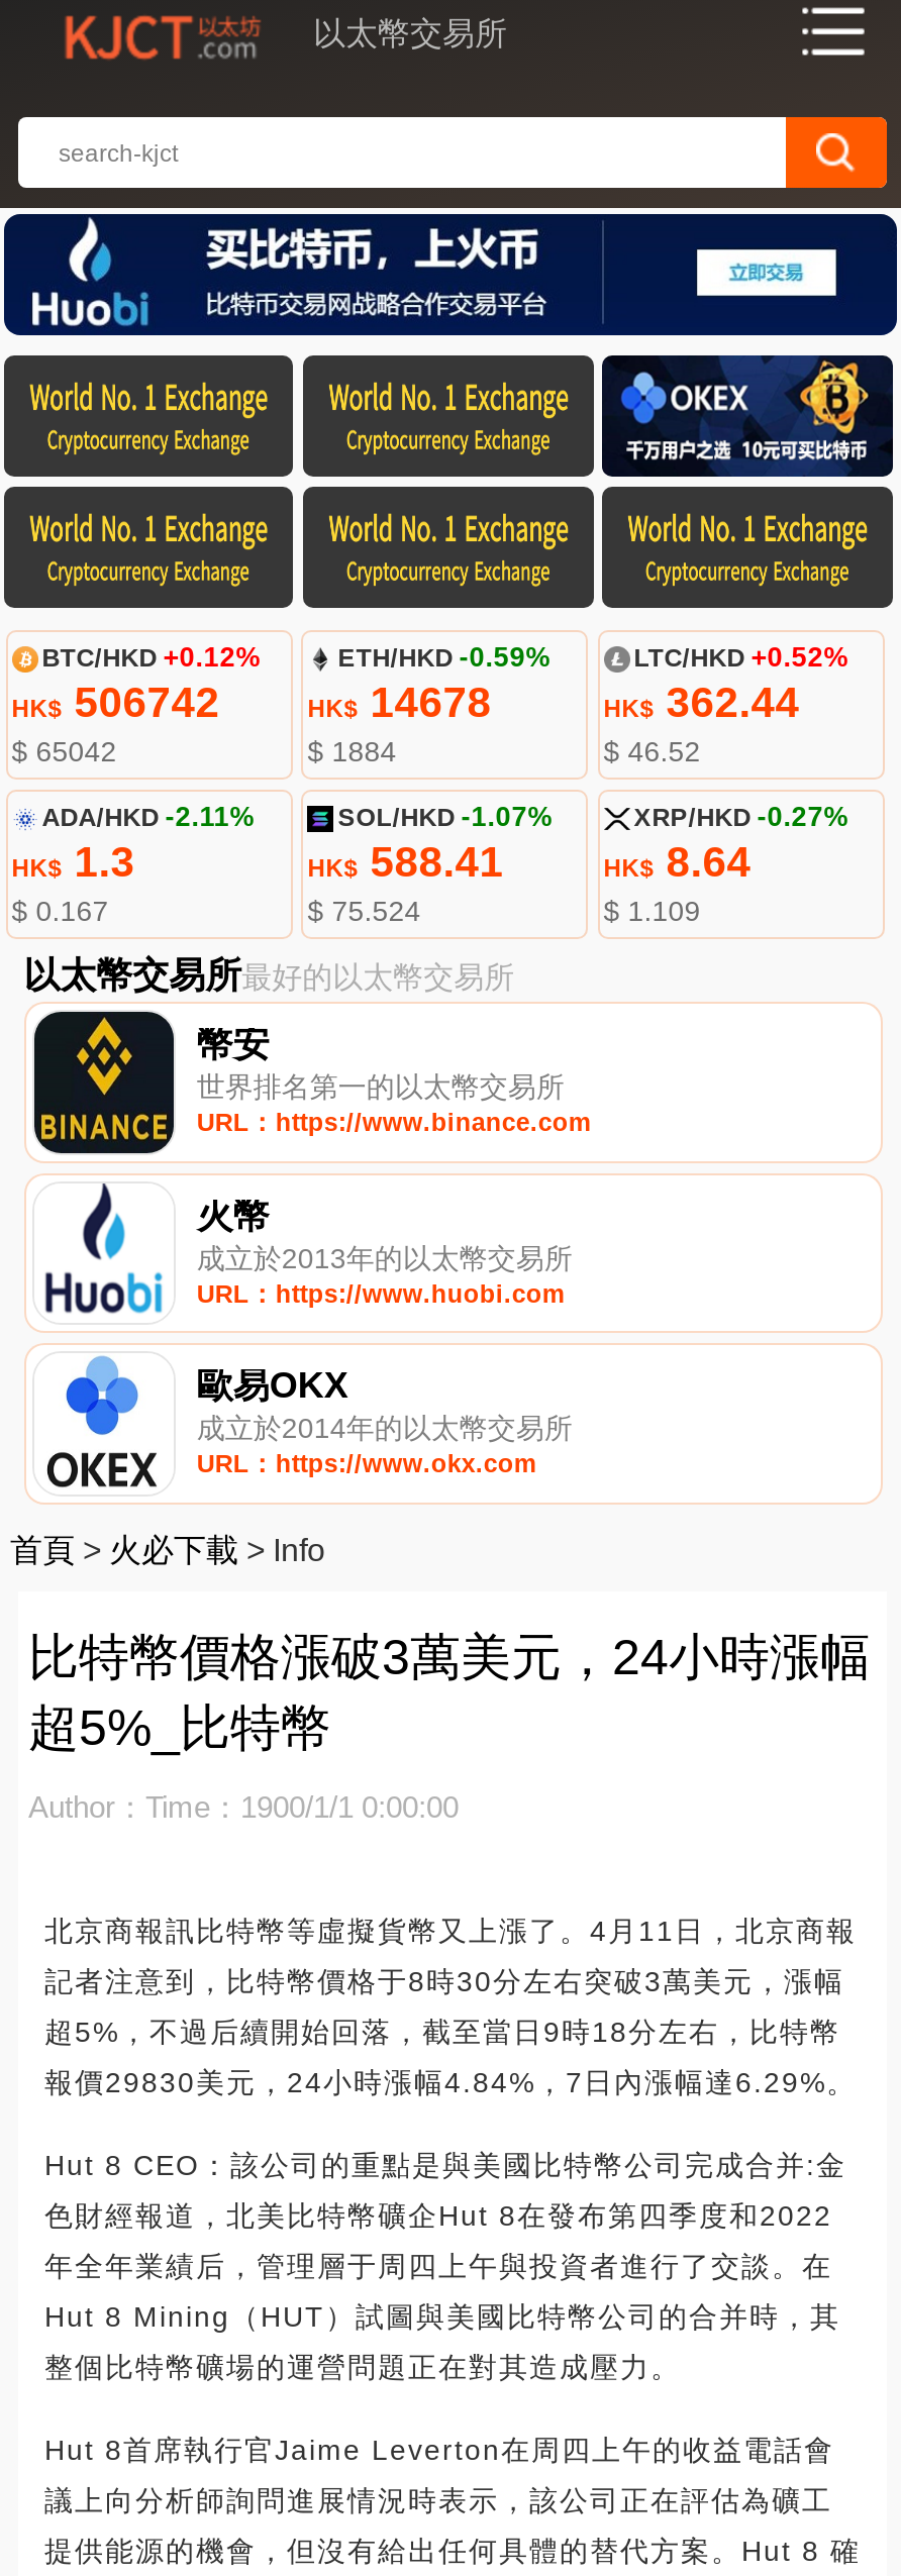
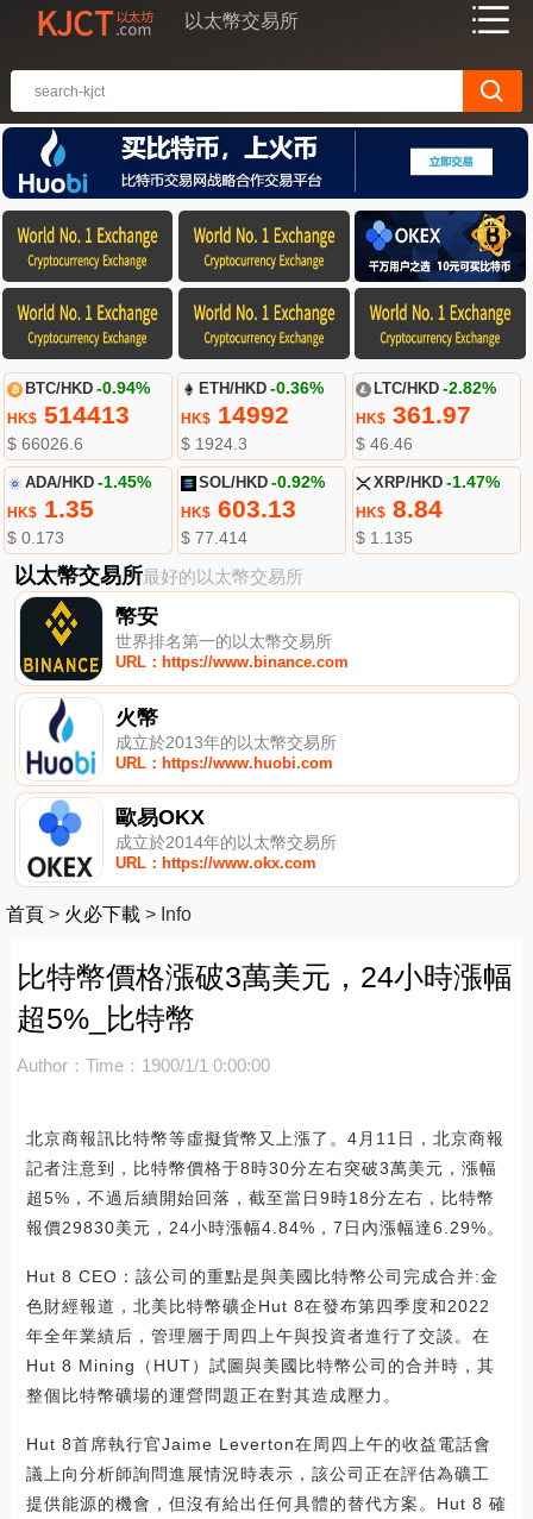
[12,642,260,767] BTC/HKD +0.12% | HK$506742 | $ 65042 -> [7,379,150,453] BTC/HKD -0.94% | HK$514413 | $ 66026.6
[308,642,550,767] ETH/HKD -0.59% | HK$14678 | $ 1884 -> [181,379,324,453] ETH/HKD -0.36% | HK$14992 | $ 1924.3
[604,642,848,767] LTC/HKD +0.52% | HK$362.44 | $ 46.52 -> [355,379,496,453] LTC/HKD -2.82% | HK$361.97 | $ 46.46
[12,802,254,927] ADA/HKD -2.11% | HK$1.3 | $ 0.167 -> [7,473,151,547] ADA/HKD -1.45% | HK$1.35 | $ 0.173
[308,802,552,927] SOL/HKD -1.07% | HK$588.41 | $ 75.524 -> [181,473,325,547] SOL/HKD -0.92% | HK$603.13 | $ 77.414
[604,802,848,927] XRP/HKD -0.27% | HK$8.64 | $ 1.109 -> [355,473,499,547] XRP/HKD -1.47% | HK$8.84 | $ 1.135

